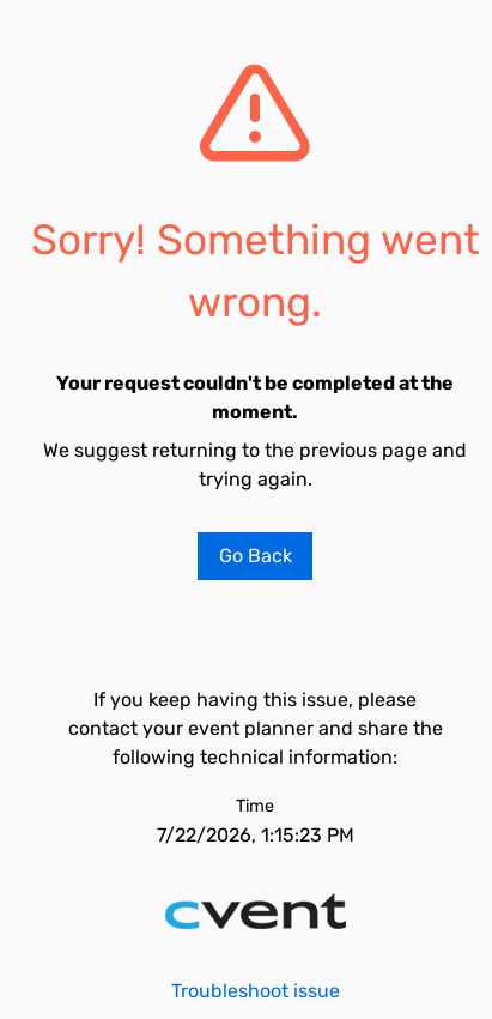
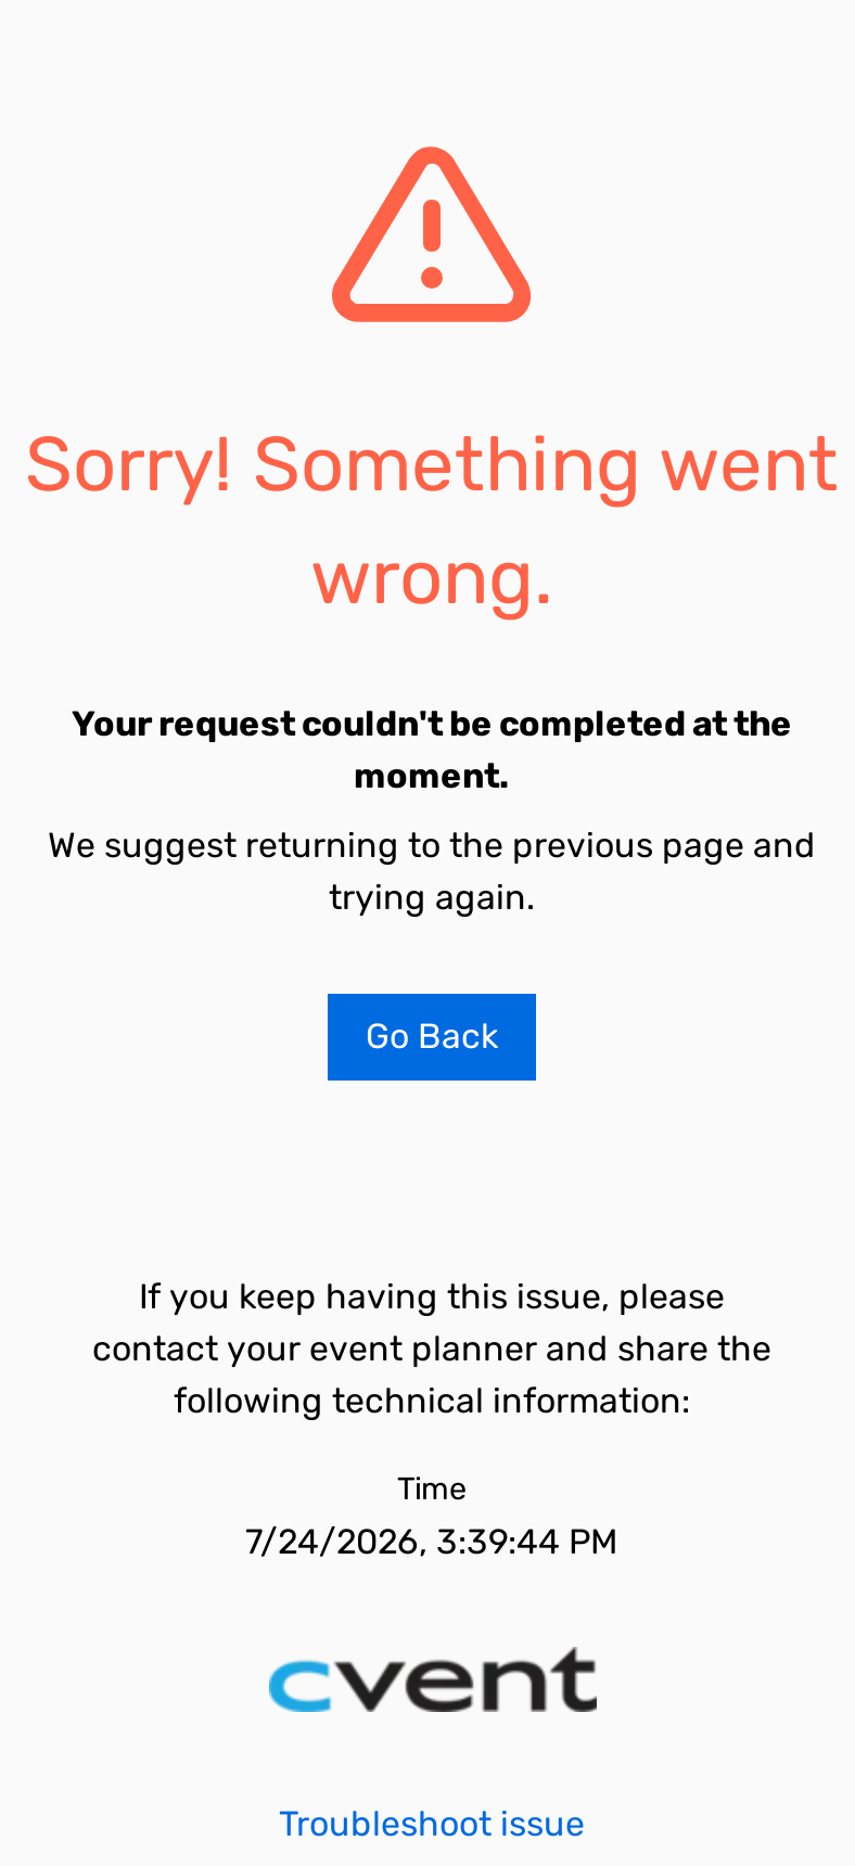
[156,824,354,846] 7/22/2026, 1:15:23 PM -> [245,1521,618,1562] 7/24/2026, 3:39:44 PM

